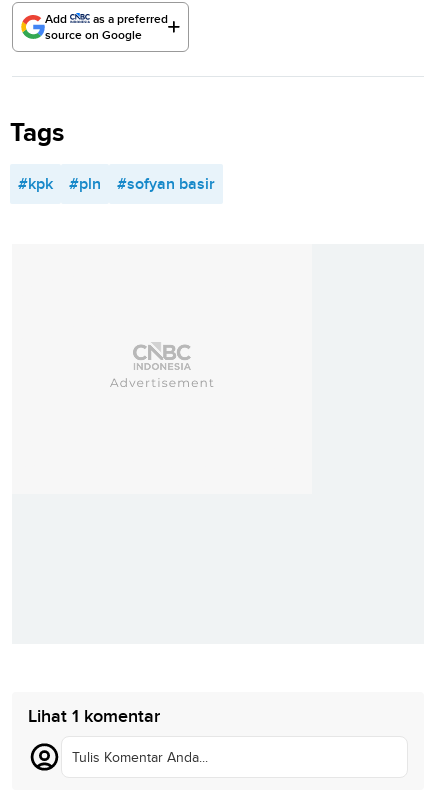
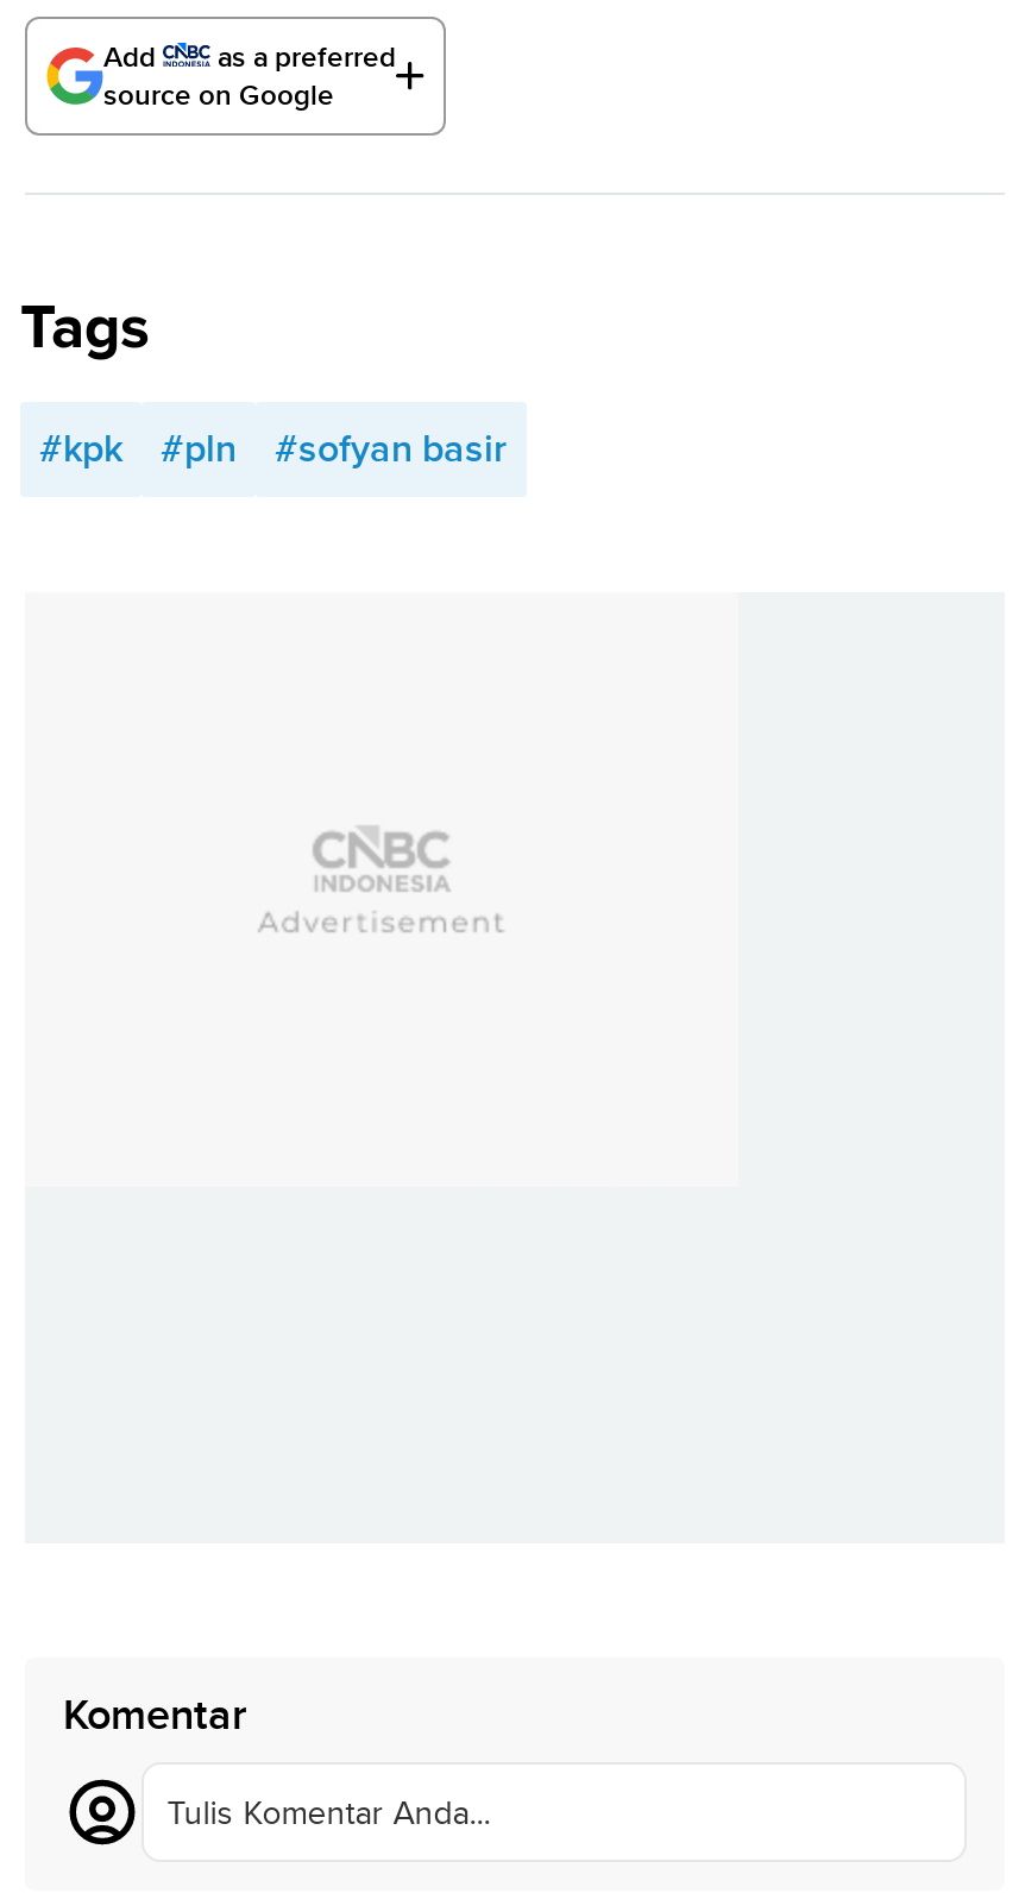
[28,706,160,726] Lihat 1 komentar -> [63,1691,246,1738] Komentar

